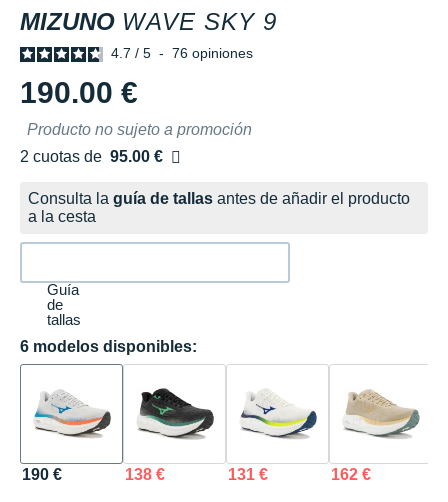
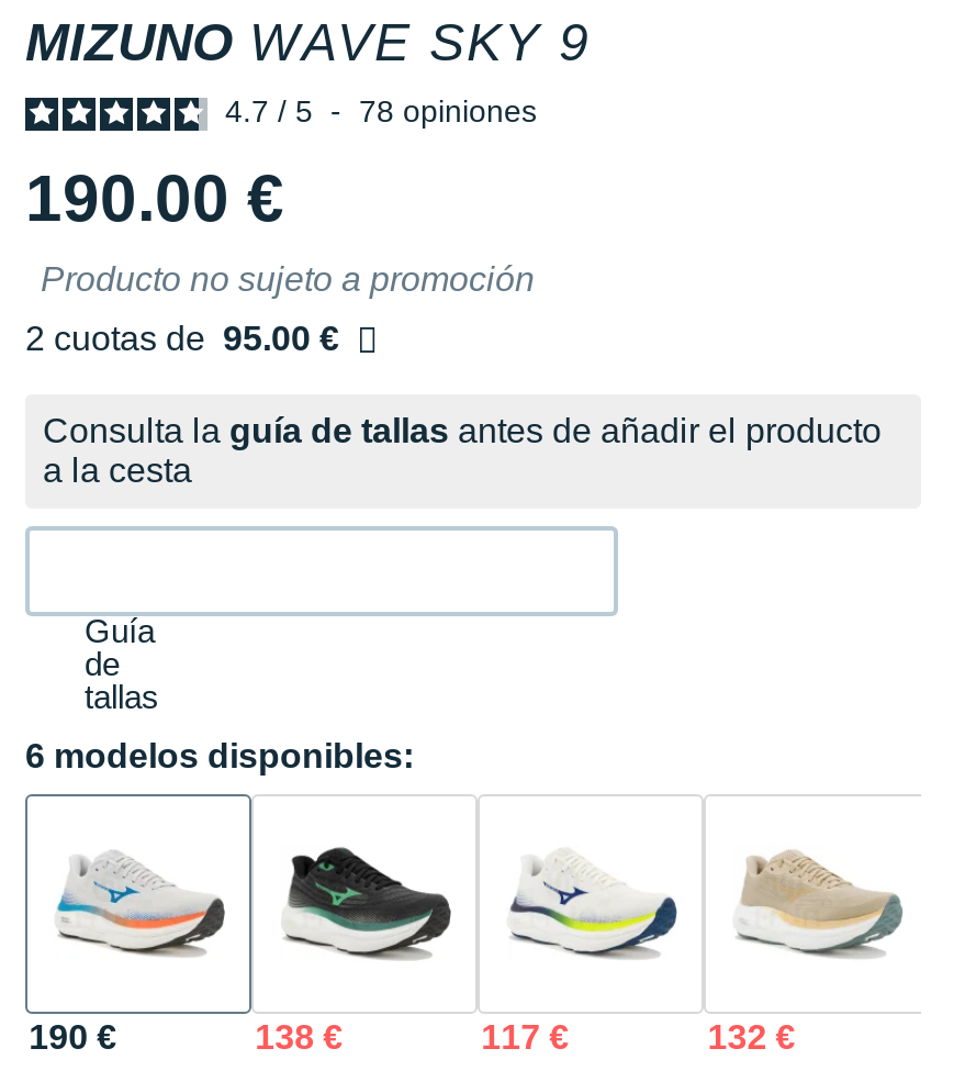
[111,45,253,61] 4.7 / 5 - 76 opiniones -> [225,93,537,129] 4.7 / 5 - 78 opiniones
[228,466,268,483] 131 € -> [481,1017,569,1055] 117 €
[331,466,371,483] 162 € -> [707,1017,795,1055] 132 €

